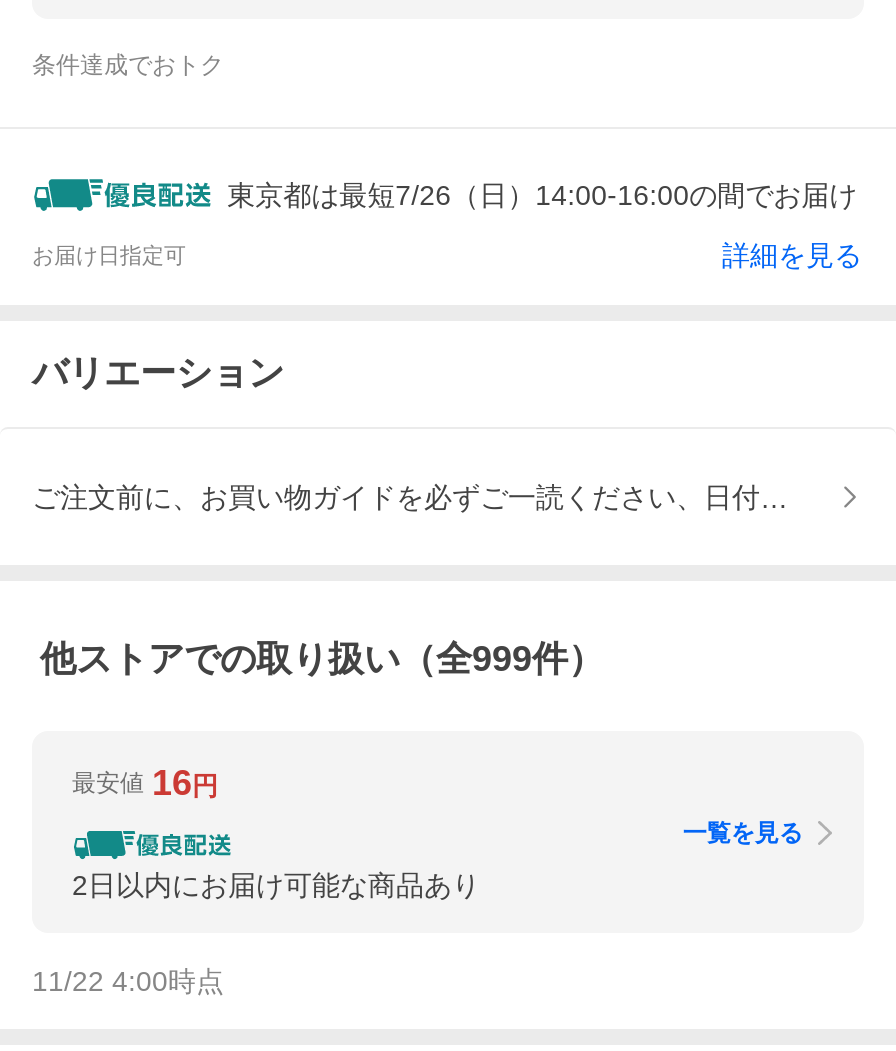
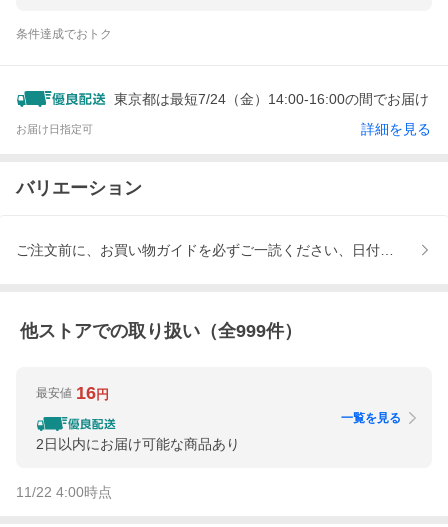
[227,179,857,211] 東京都は最短7/26（日）14:00-16:00の間でお届け -> [114,91,429,107] 東京都は最短7/24（金）14:00-16:00の間でお届け

